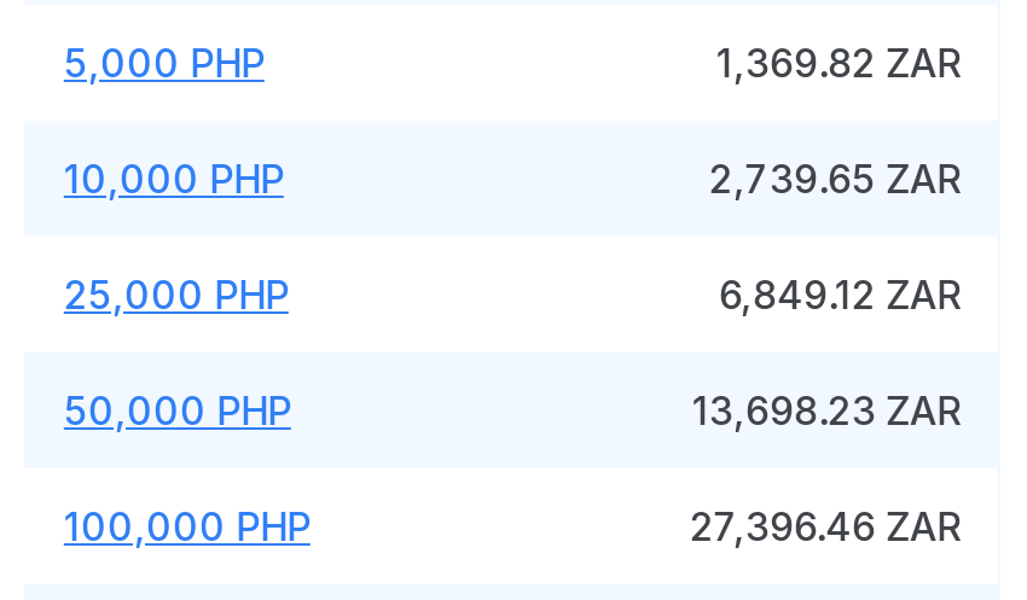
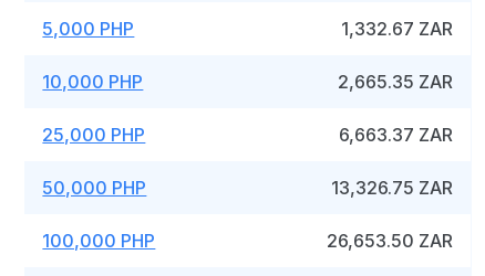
[716,39,960,87] 1,369.82 ZAR -> [341,18,453,40] 1,332.67 ZAR
[709,155,960,203] 2,739.65 ZAR -> [338,71,453,93] 2,665.35 ZAR
[719,270,960,319] 6,849.12 ZAR -> [339,124,453,146] 6,663.37 ZAR
[692,386,960,435] 13,698.23 ZAR -> [332,177,453,199] 13,326.75 ZAR
[690,502,960,551] 27,396.46 ZAR -> [327,230,453,252] 26,653.50 ZAR

